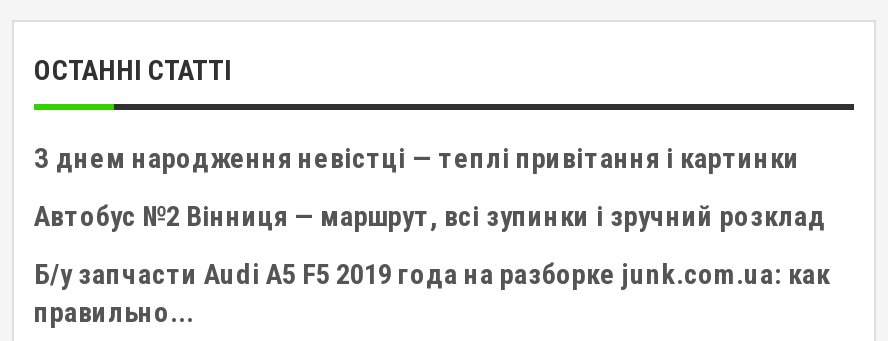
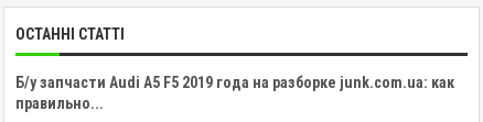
[34,141,826,231] З днем народження невістці — теплі привітання і картинки | Автобус №2 Вінниця — маршрут, всі зупинки і зручний розклад -> none

